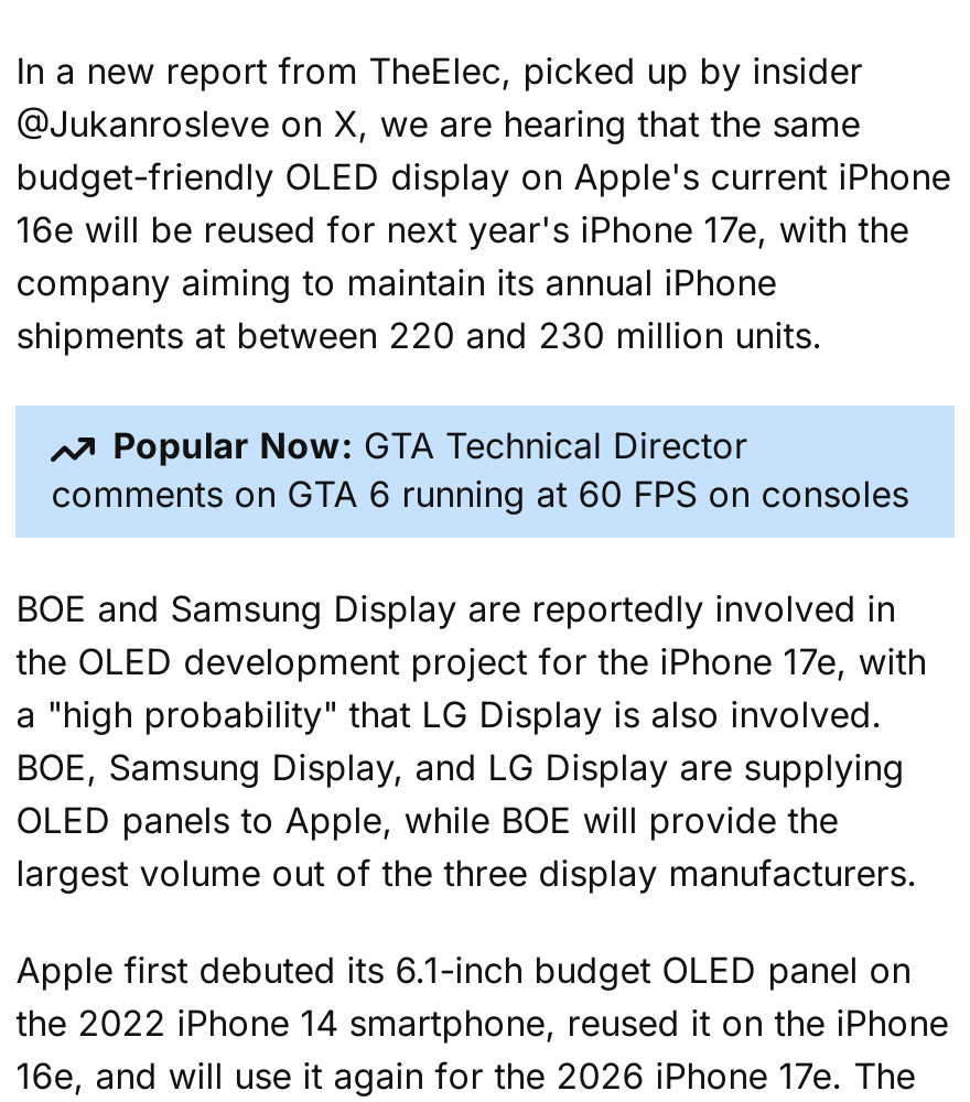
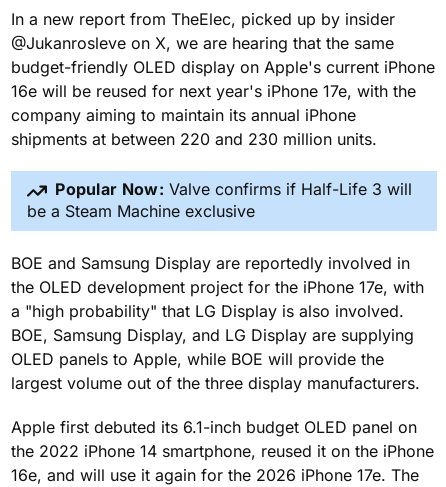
[51,424,909,516] Popular Now: GTA Technical Director | comments on GTA 6 running at 60 FPS on consoles -> [27,179,412,221] Popular Now: Valve confirms if Half-Life 3 will | be a Steam Machine exclusive

